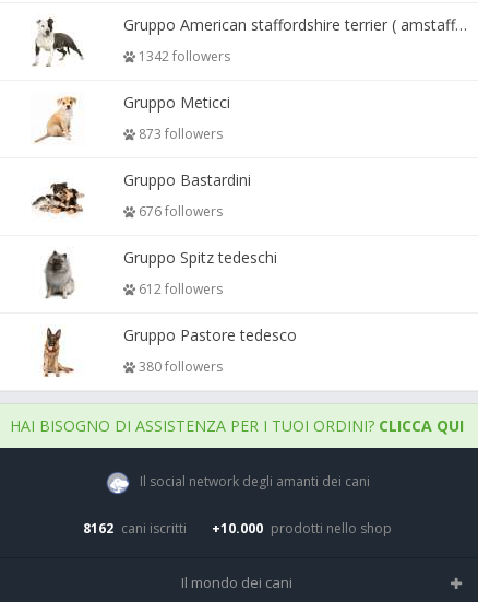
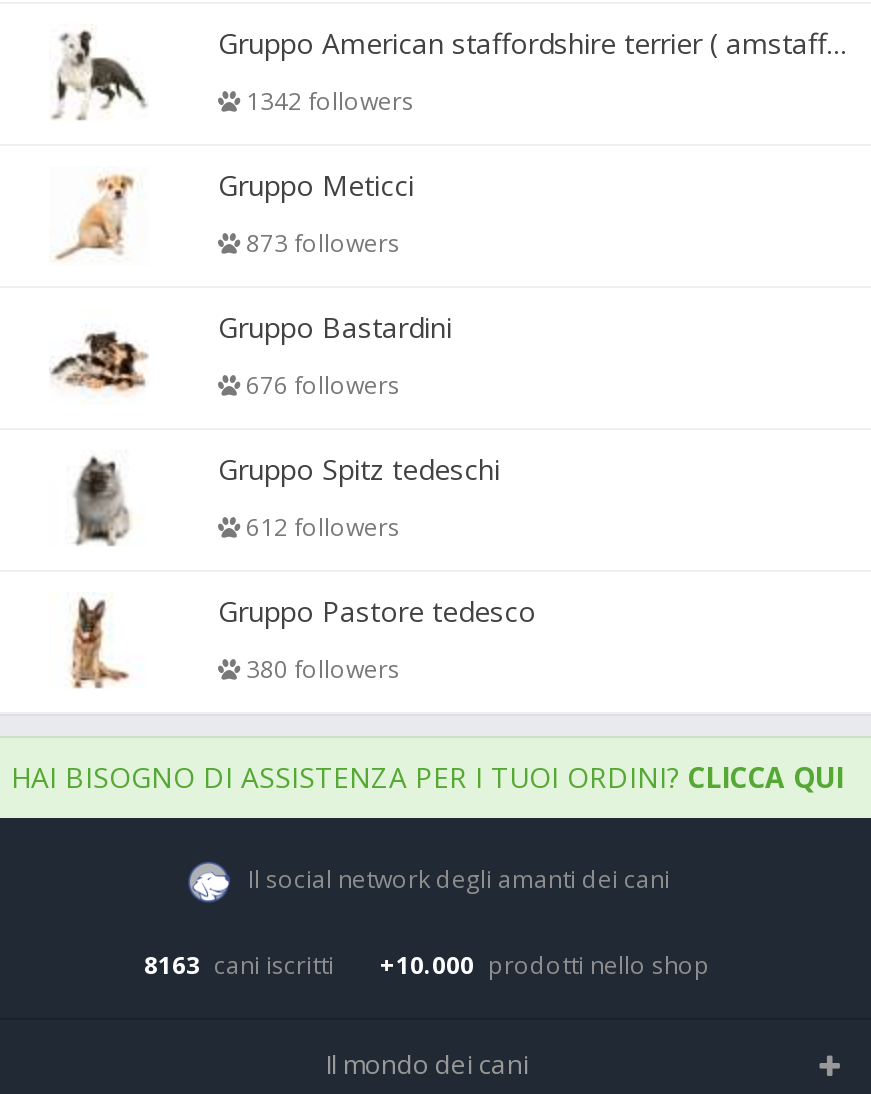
[82,519,186,538] 8162 cani iscritti -> [144,948,334,982] 8163 cani iscritti

